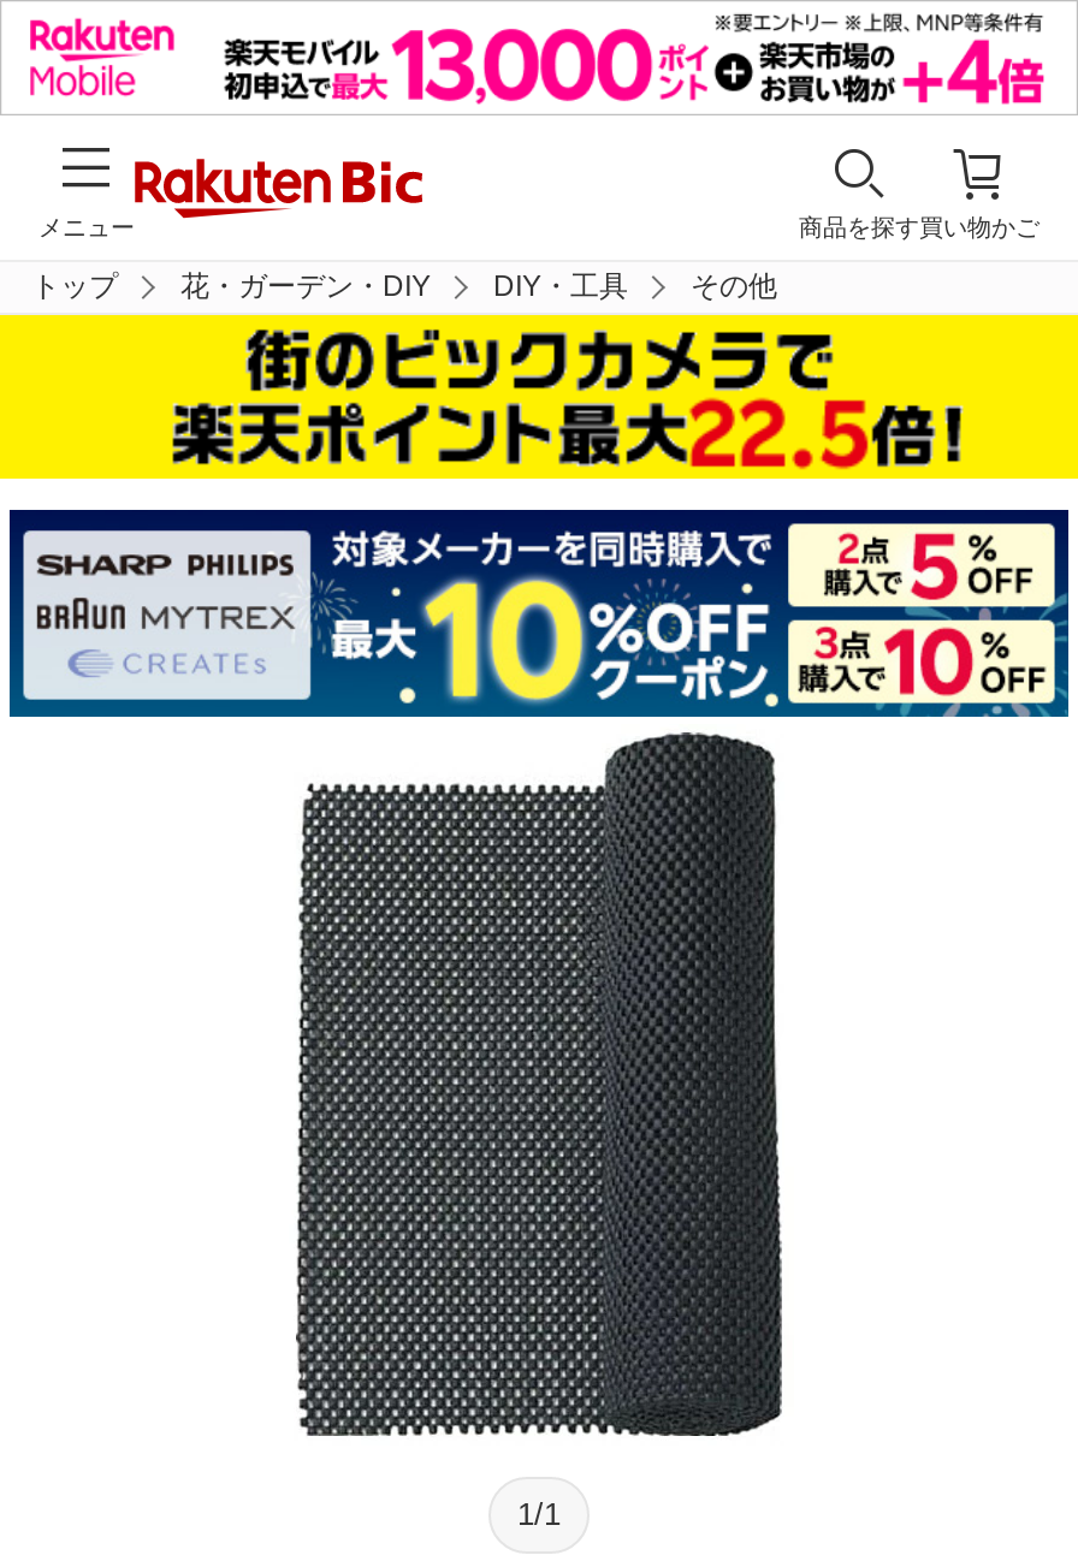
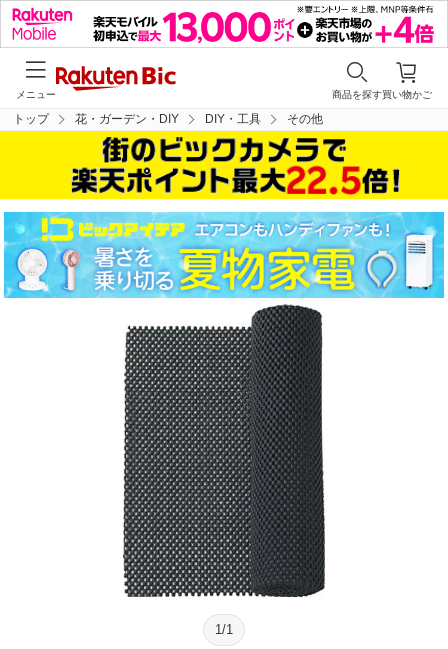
[7,508,1071,719] [image] -> [3,211,445,299] [image]

